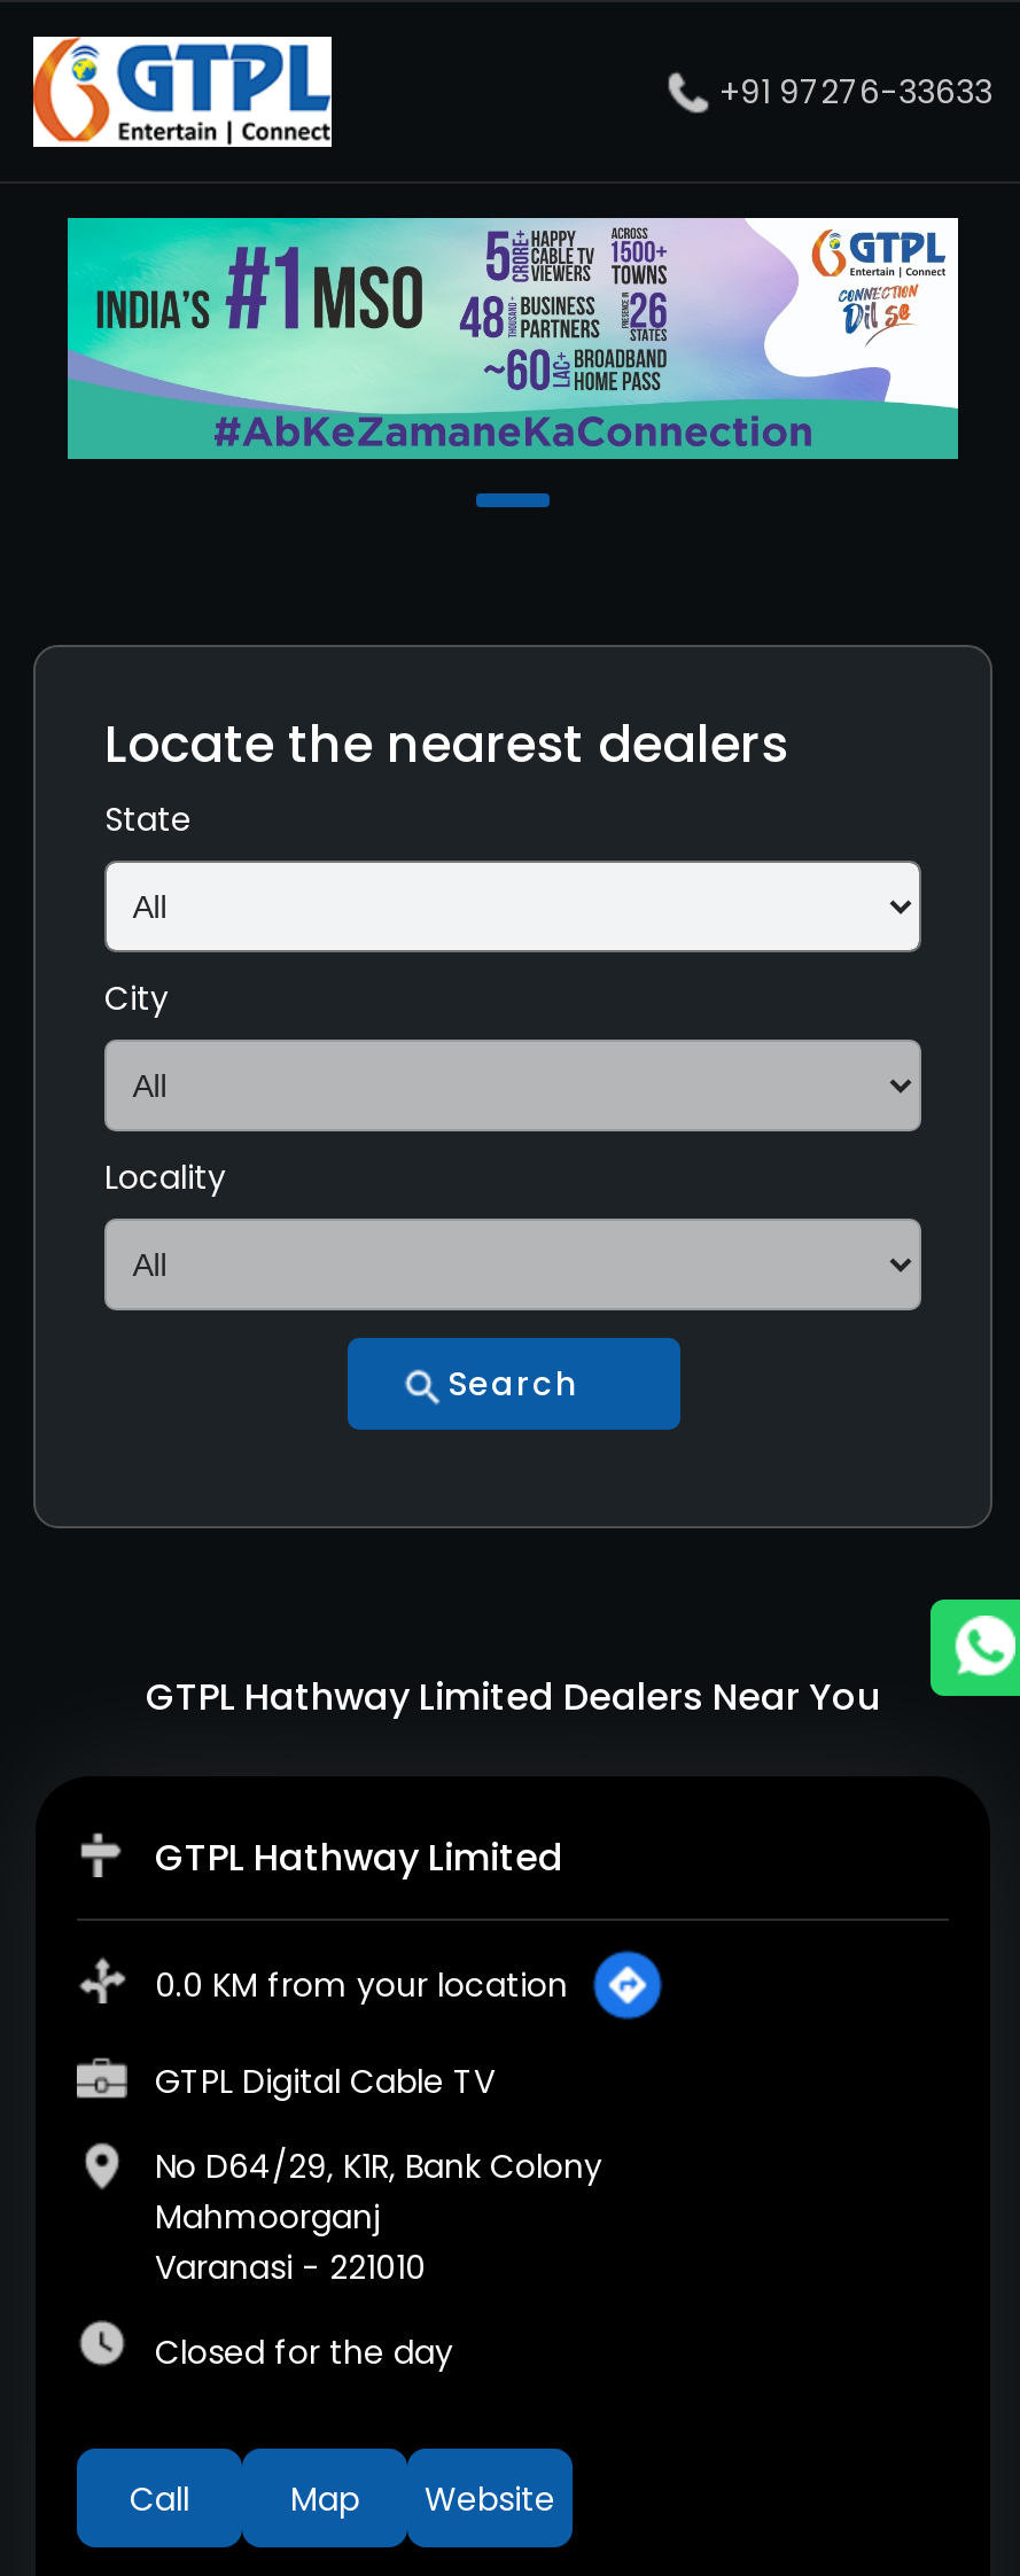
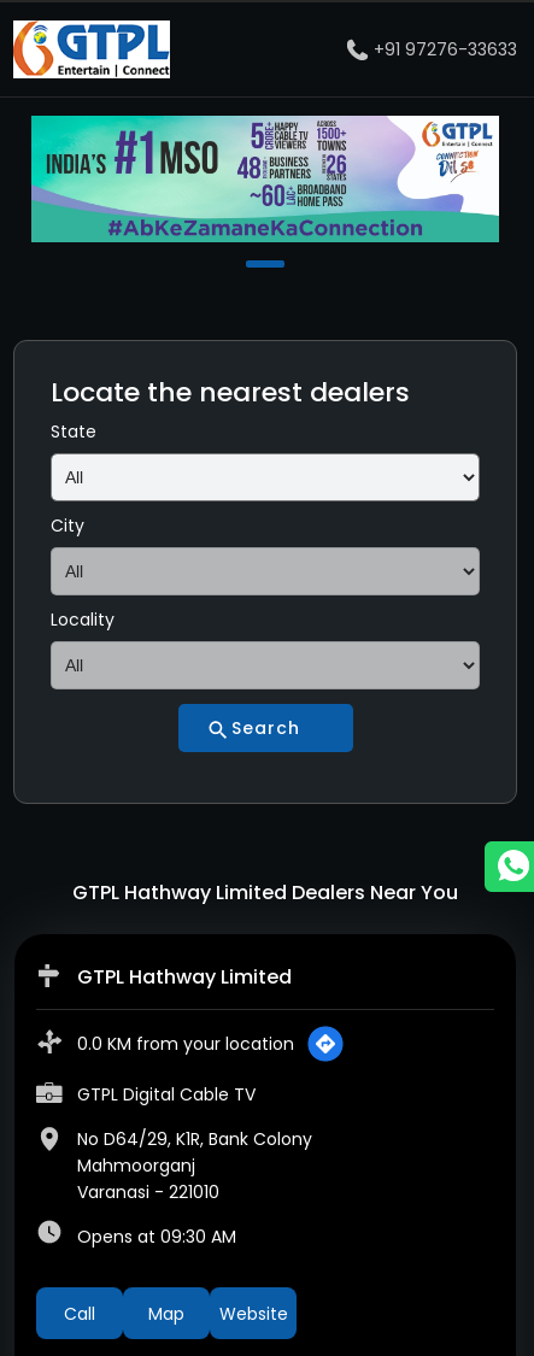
[155,2330,453,2376] Closed for the day -> [77,1225,236,1249] Opens at 09:30 AM

